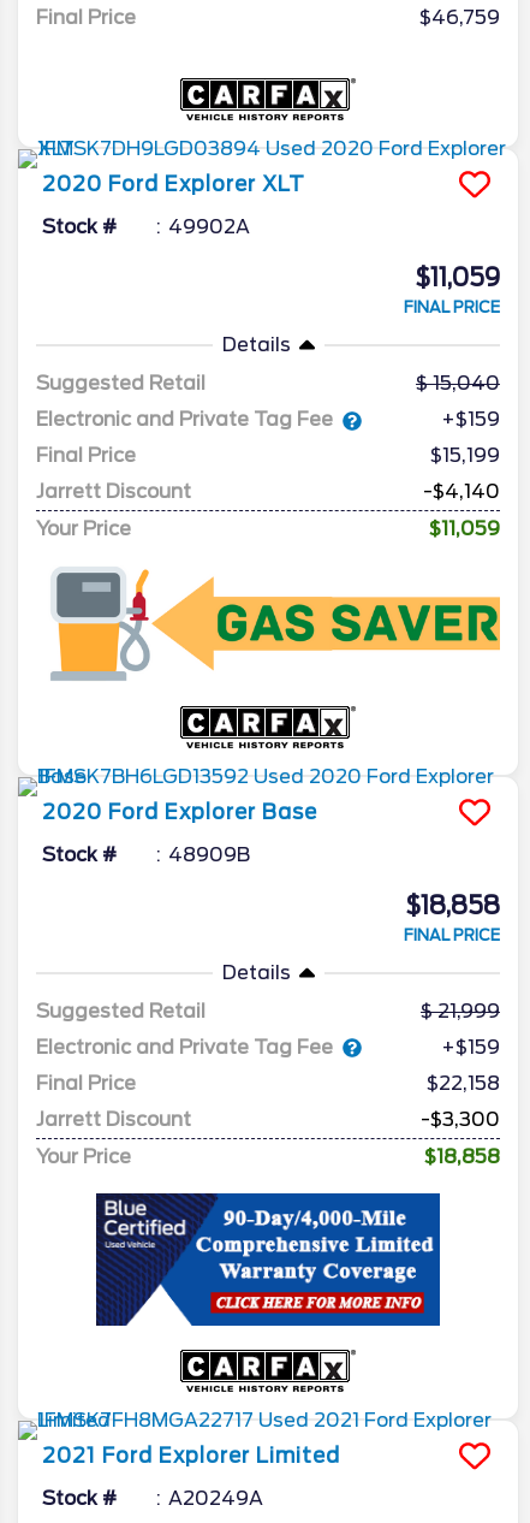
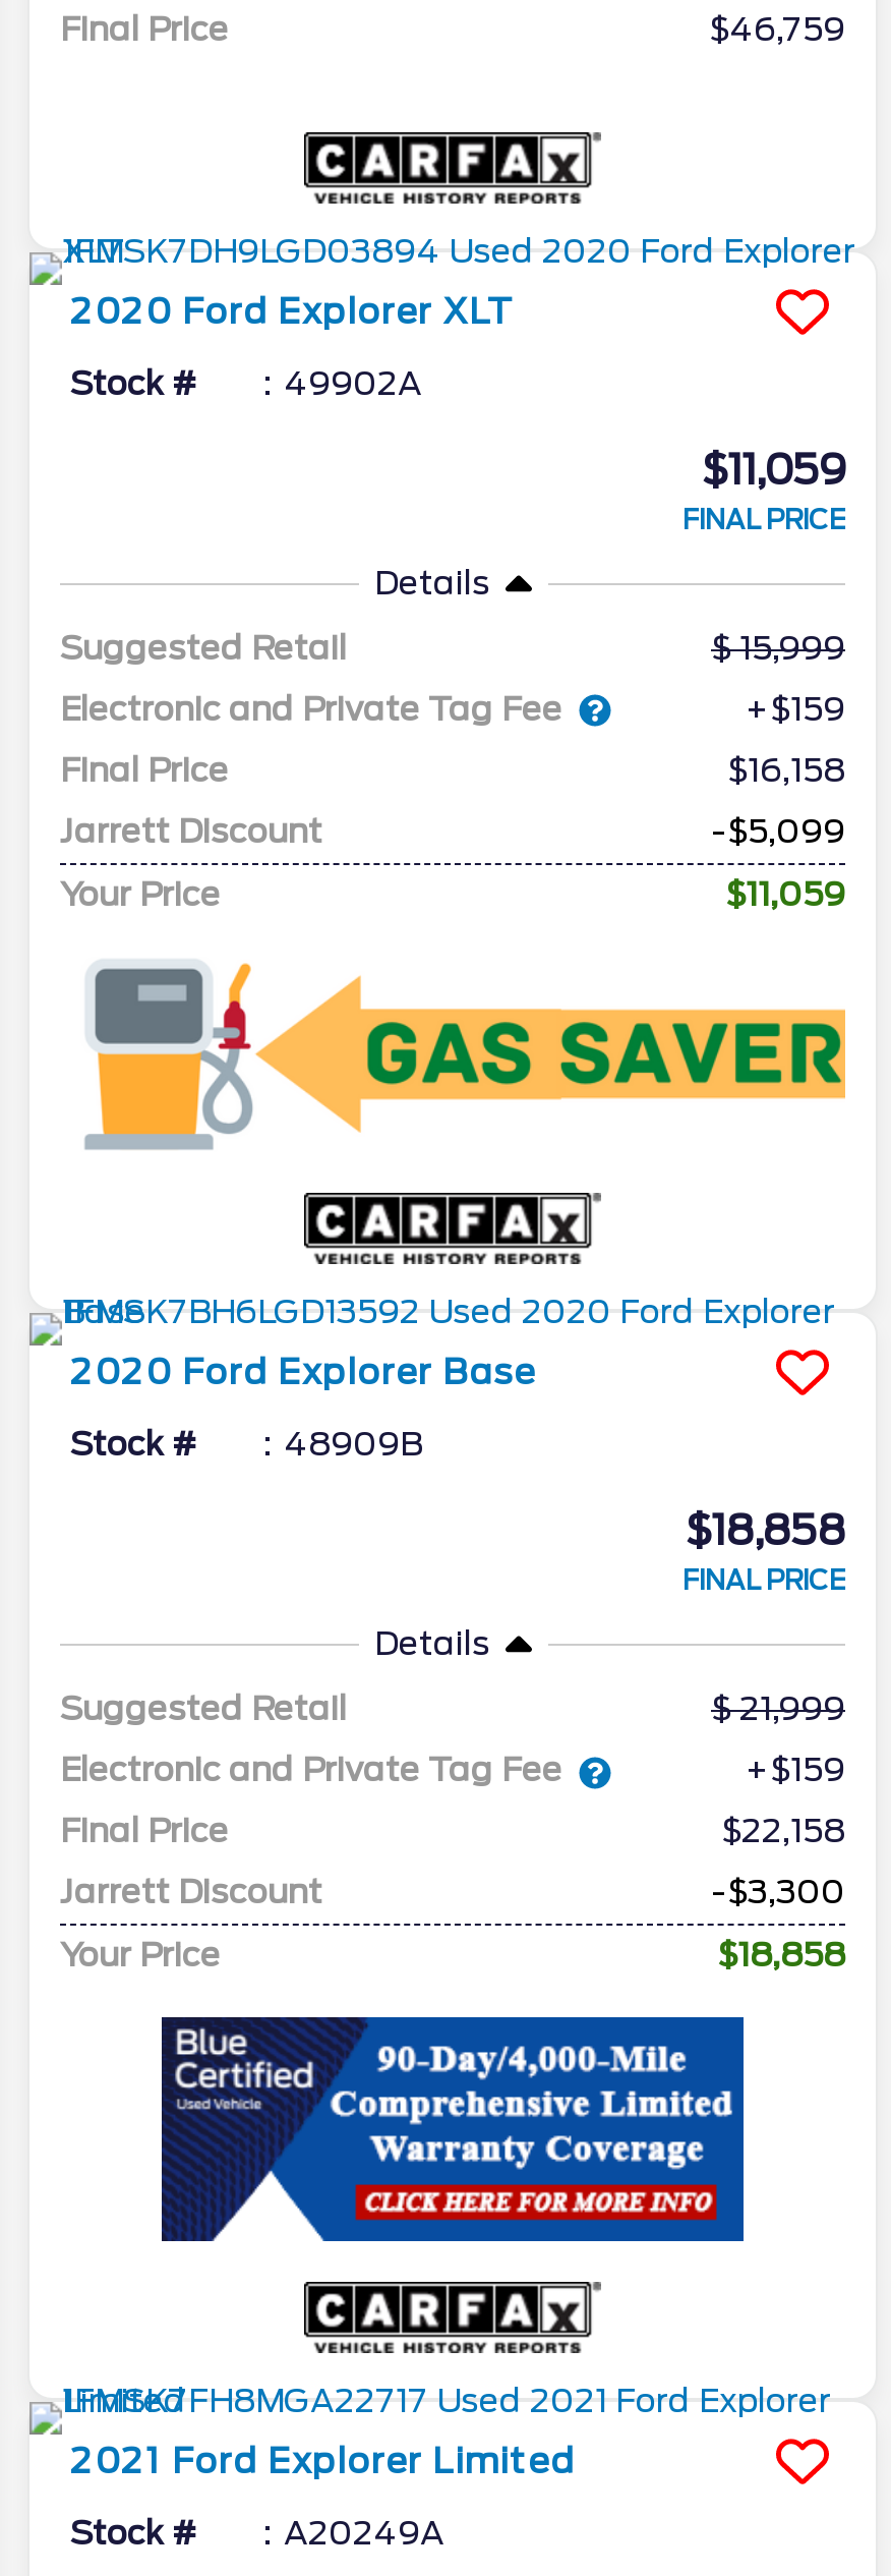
[428,372,500,395] 15,040 -> [731,629,845,667] 15,999
[430,444,500,467] $15,199 -> [727,751,845,789] $16,158
[423,480,500,503] -$4,140 -> [711,812,845,850] -$5,099

